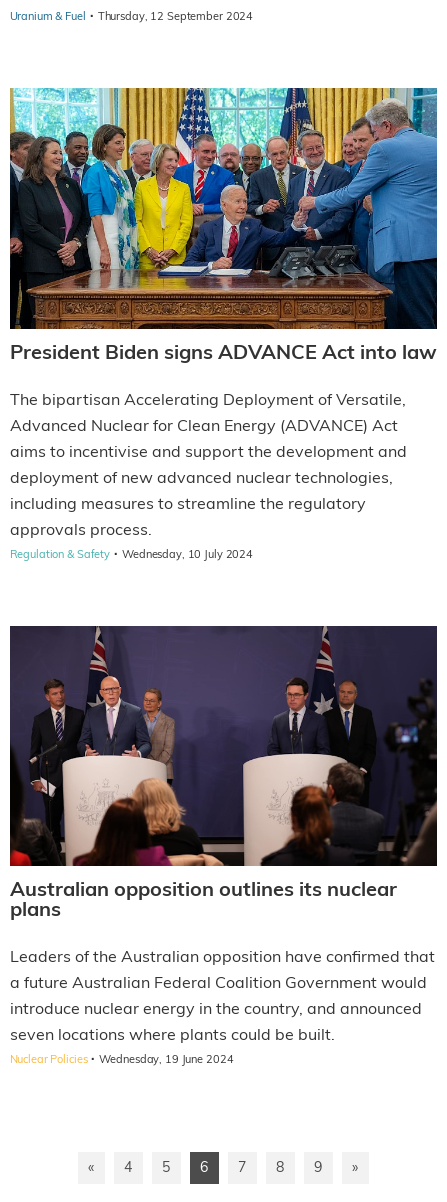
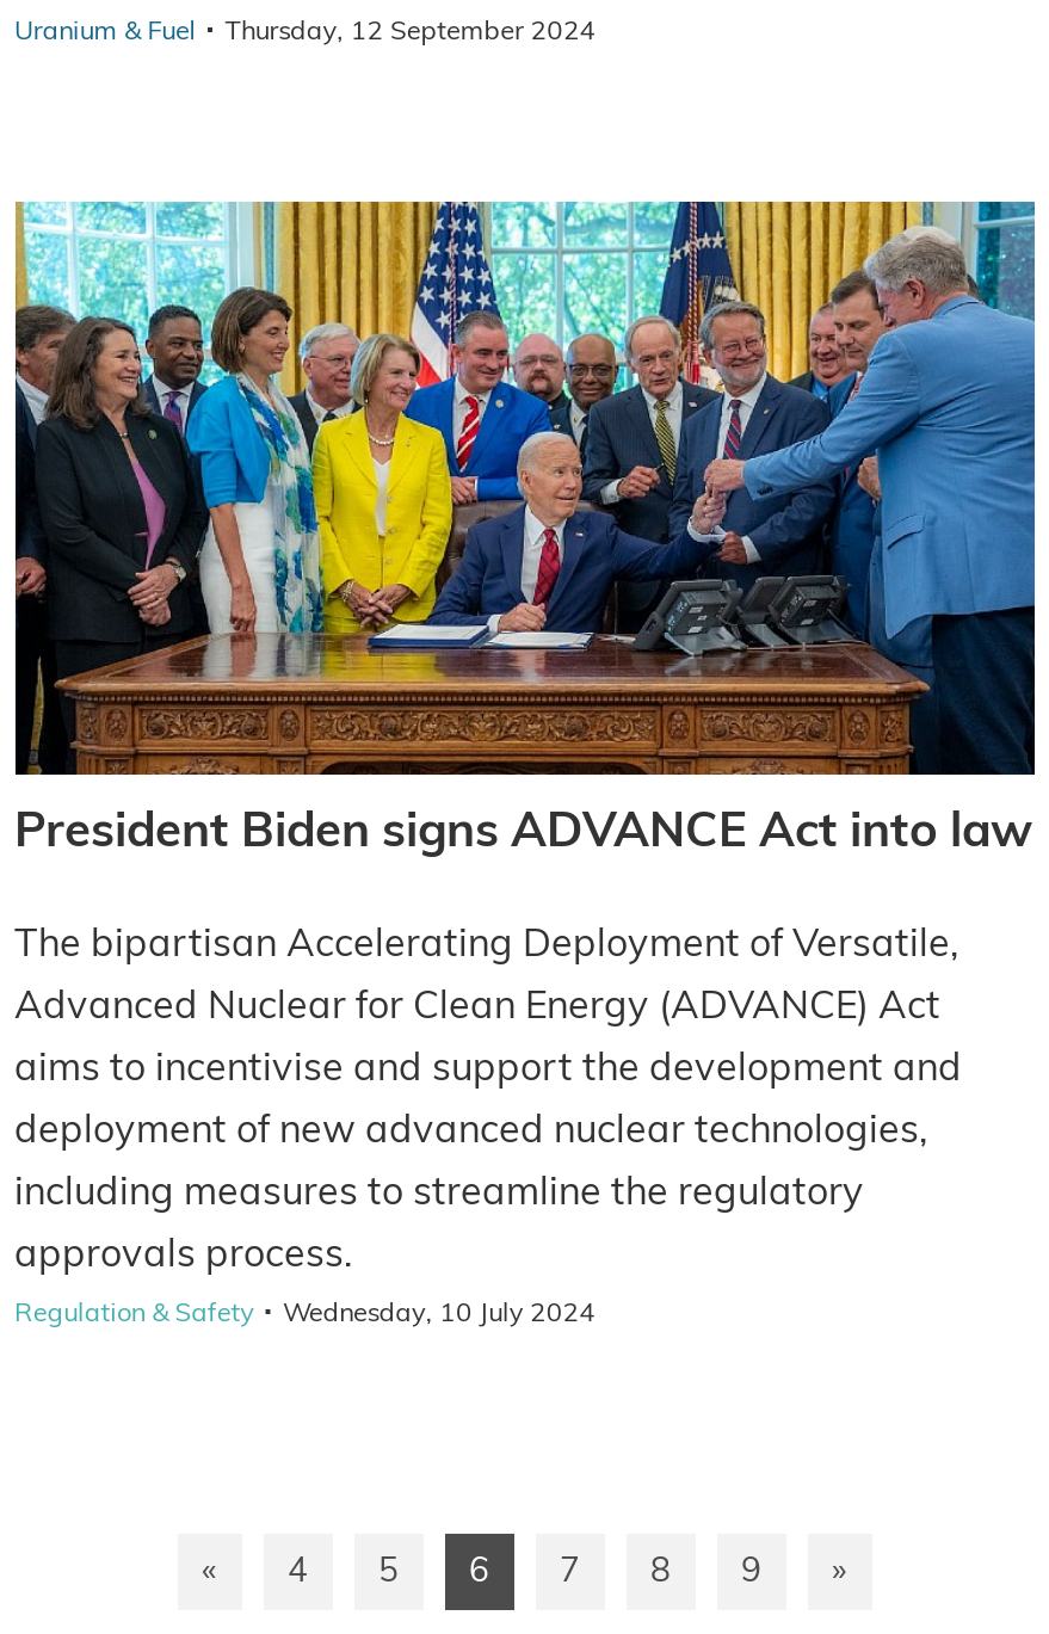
[9,625,438,1067] [image] | Australian opposition outlines its nuclear | plans | Leaders of the Australian opposition have confirmed that | a future Australian Federal Coalition Government would | introduce nuclear energy in the country, and announced | seven locations where plants could be built. | Nuclear Policies · Wednesday, 19 June 2024 -> none

